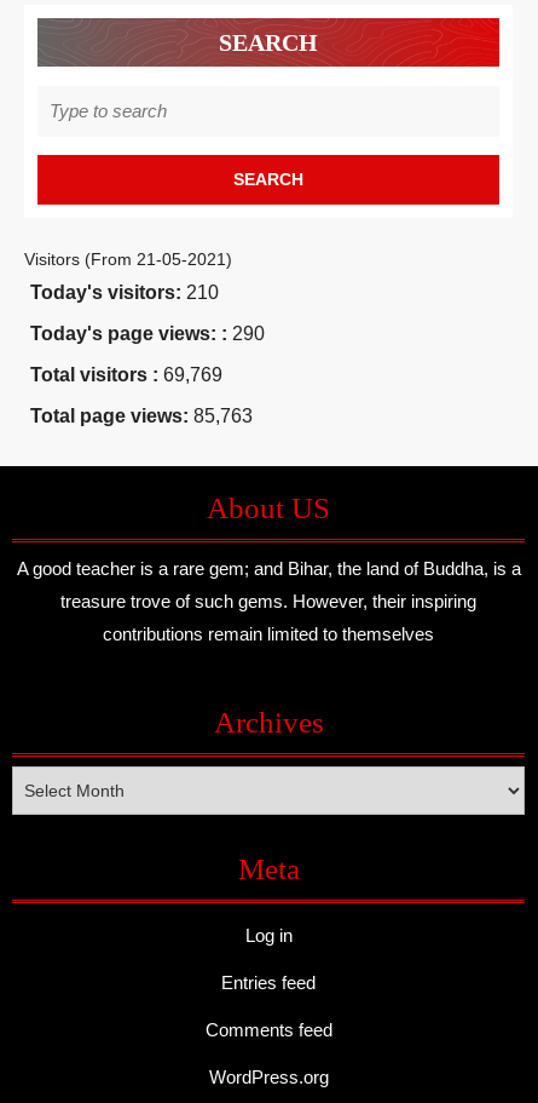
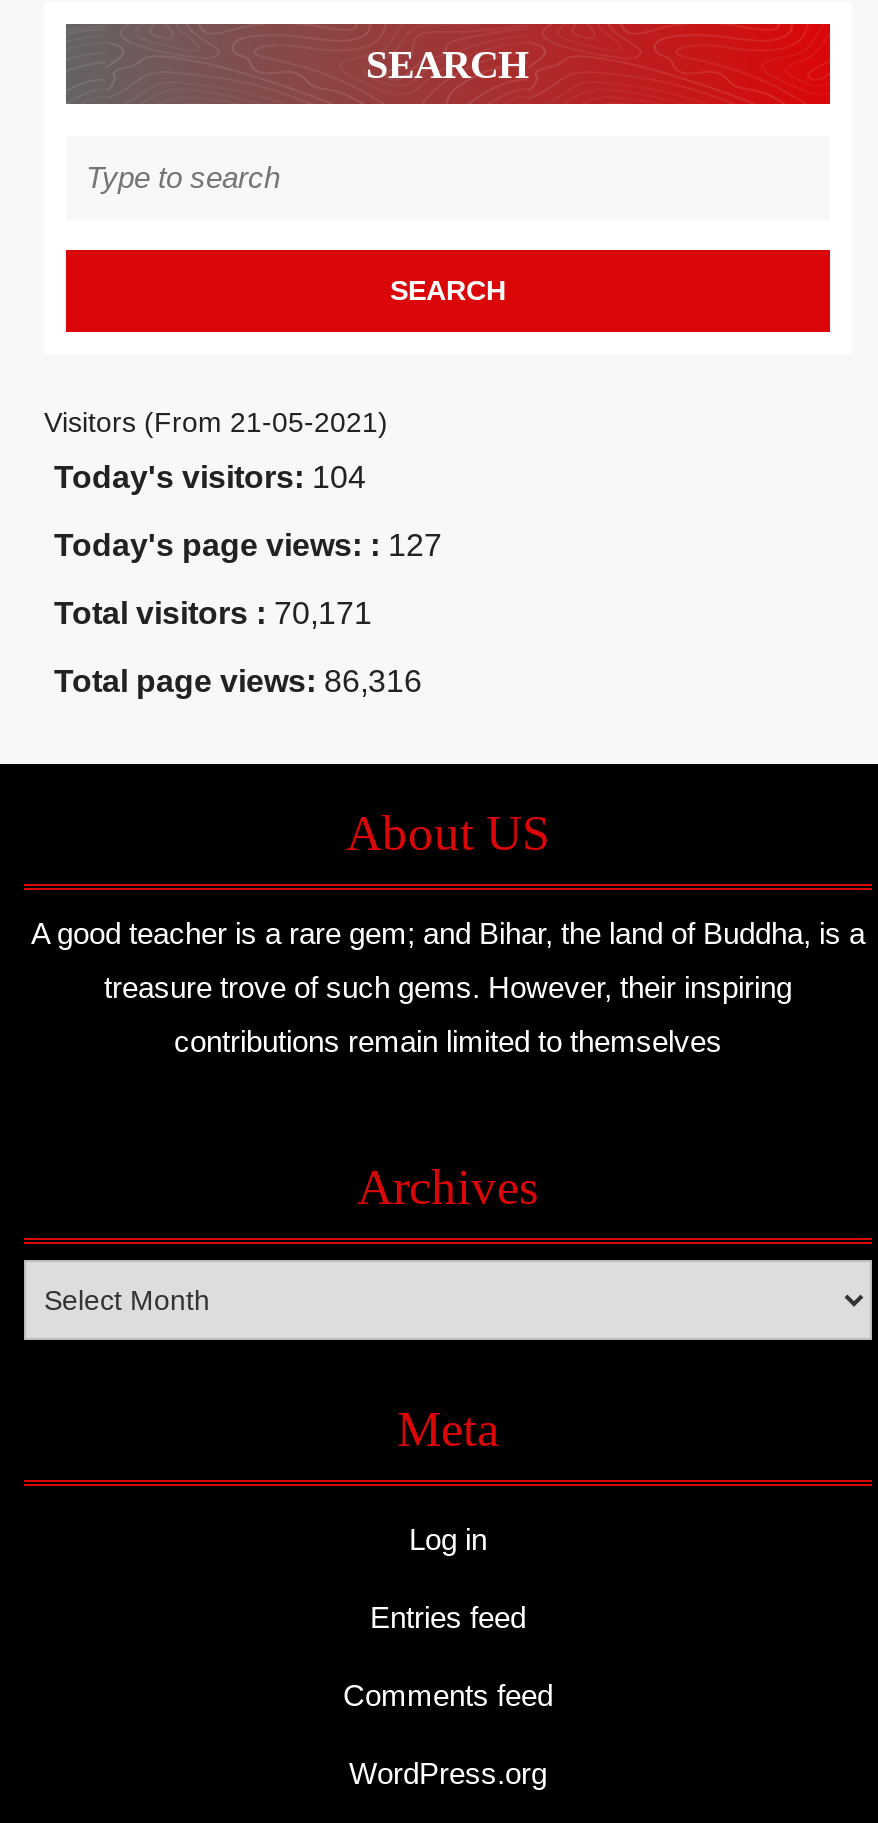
[30,282,219,302] Today's visitors: 210 -> [54,459,366,493] Today's visitors: 104
[30,323,265,343] Today's page views: : 290 -> [54,527,442,561] Today's page views: : 127
[30,364,222,385] Total visitors : 69,769 -> [54,595,372,629] Total visitors : 70,171
[30,405,253,426] Total page views: 85,763 -> [54,663,422,697] Total page views: 86,316

